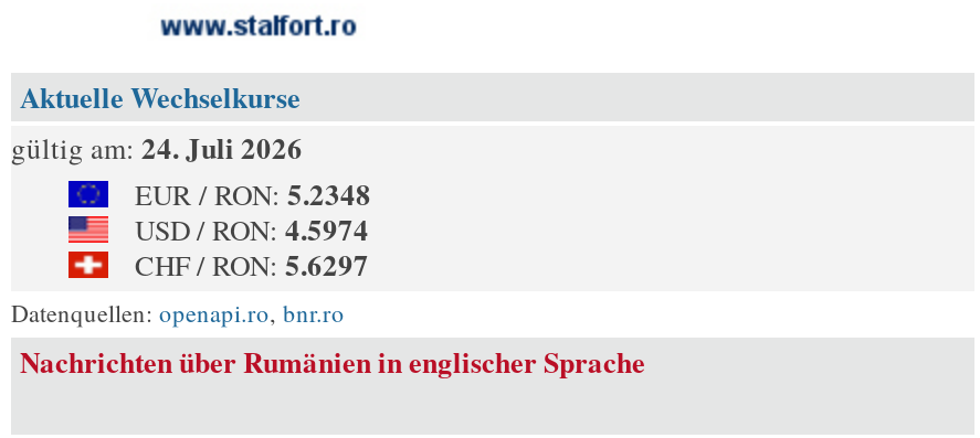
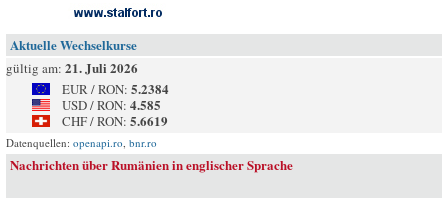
[11,126,303,168] gültig am: 24. Juli 2026 -> [6,58,138,77] gültig am: 21. Juli 2026
[135,172,371,214] EUR / RON: 5.2348 -> [62,79,169,98] EUR / RON: 5.2384
[135,207,369,249] USD / RON: 4.5974 -> [62,95,161,114] USD / RON: 4.585
[135,243,369,285] CHF / RON: 5.6297 -> [62,111,168,130] CHF / RON: 5.6619

